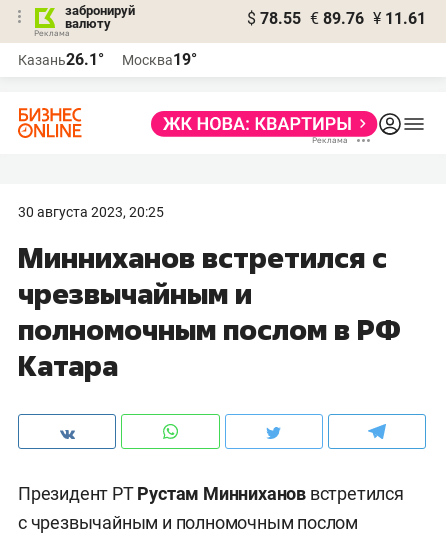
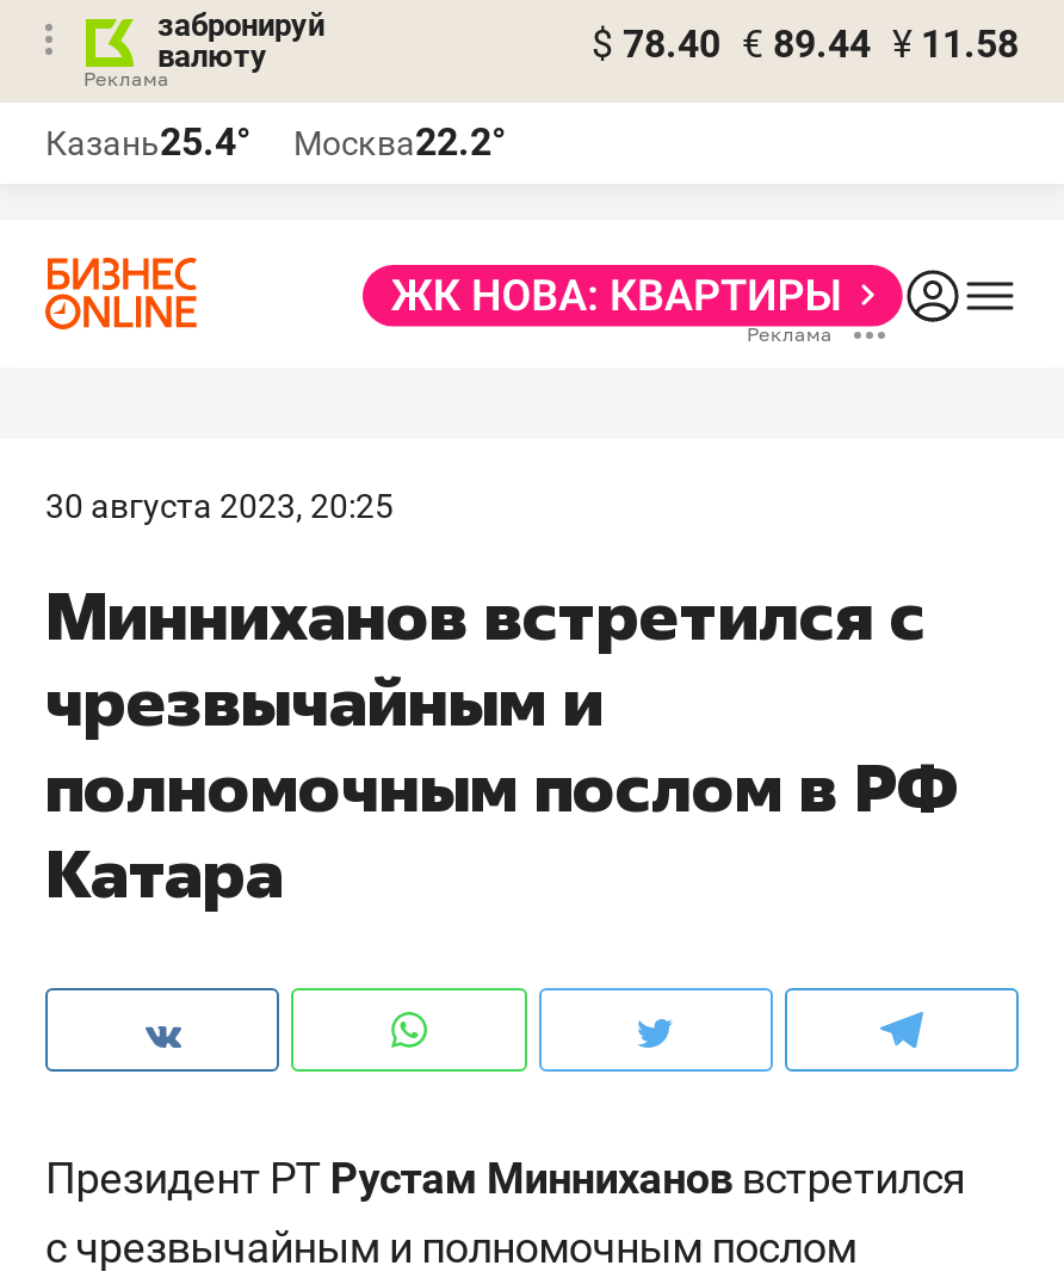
[247,9,426,28] $ 78.55 € 89.76 ¥ 11.61 -> [592,21,1019,67] $ 78.40 € 89.44 ¥ 11.58
[18,50,104,69] Казань26.1° -> [45,119,250,165] Казань25.4°
[122,50,197,69] Москва19° -> [293,119,506,165] Москва22.2°

